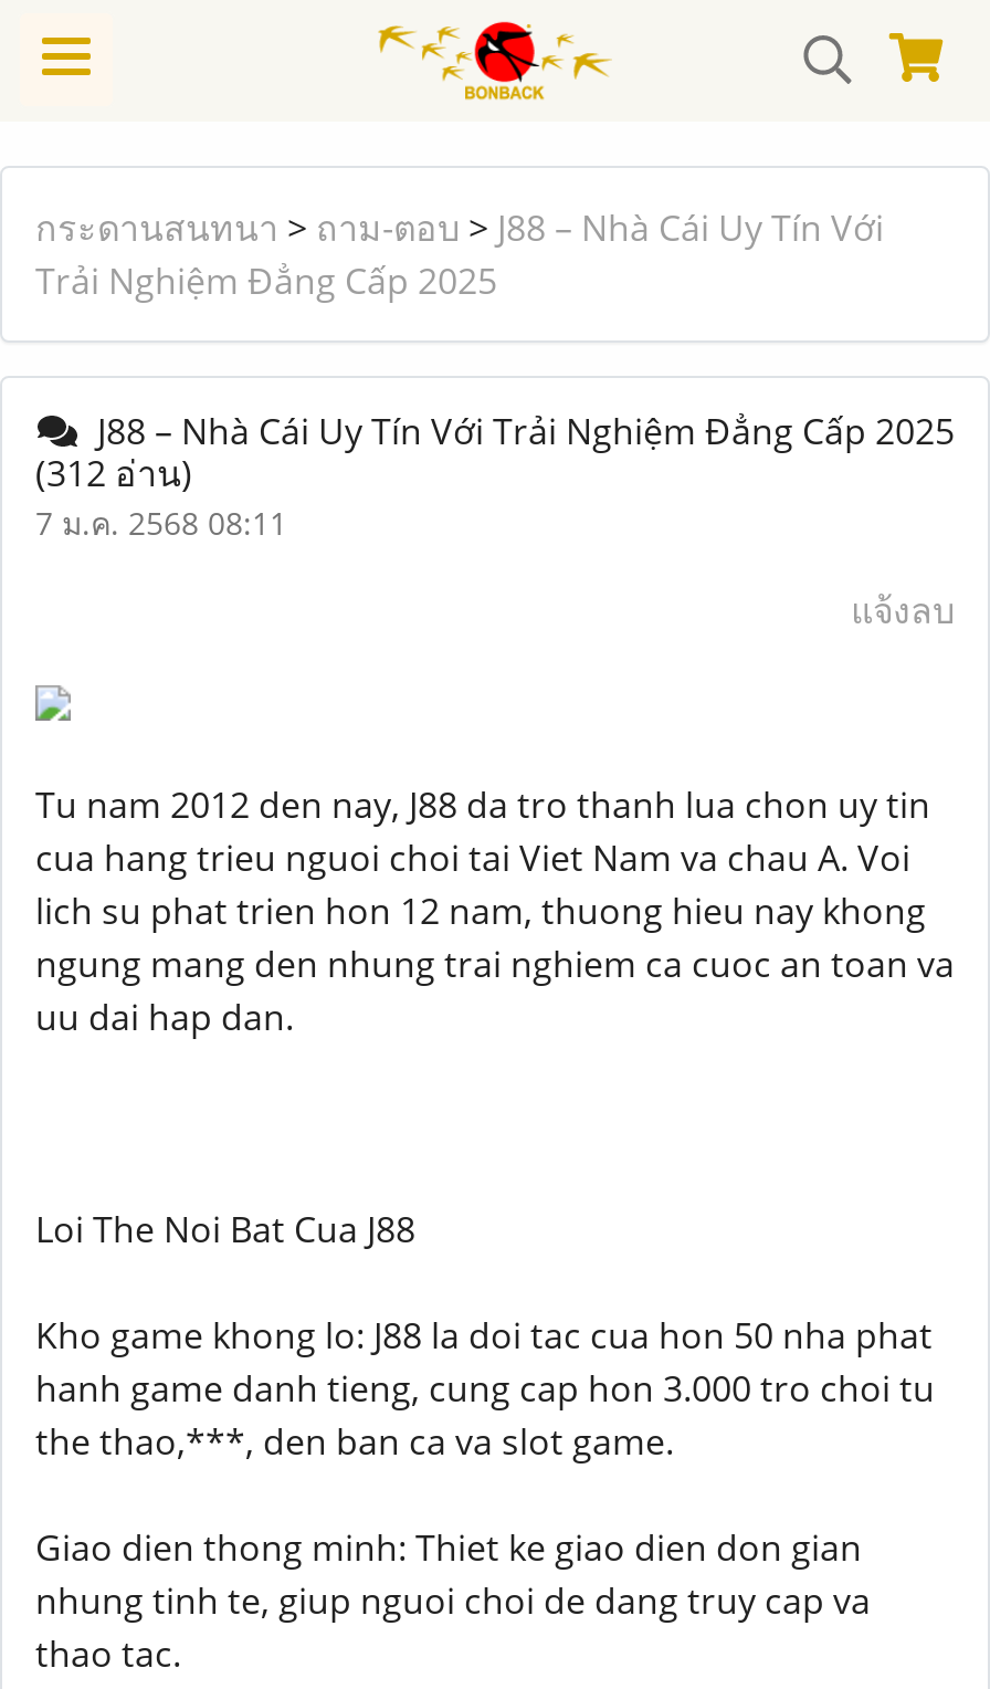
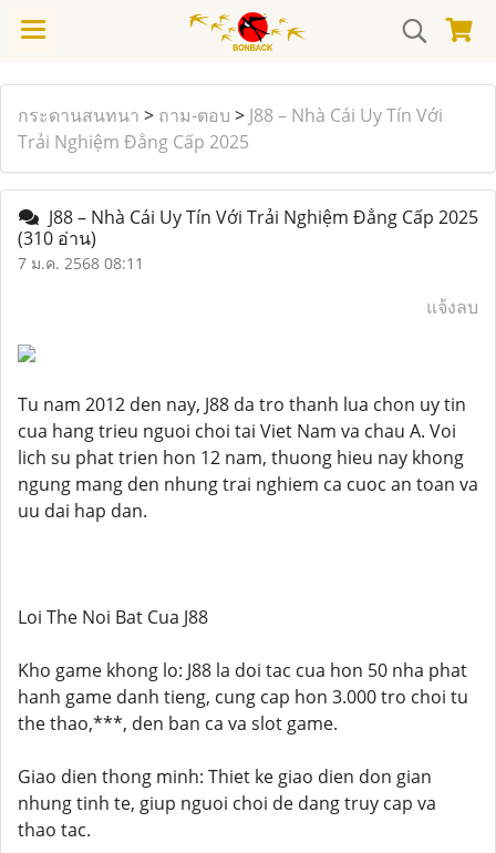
[35,449,192,497] (312 อ่าน) -> [18,226,96,250] (310 อ่าน)

